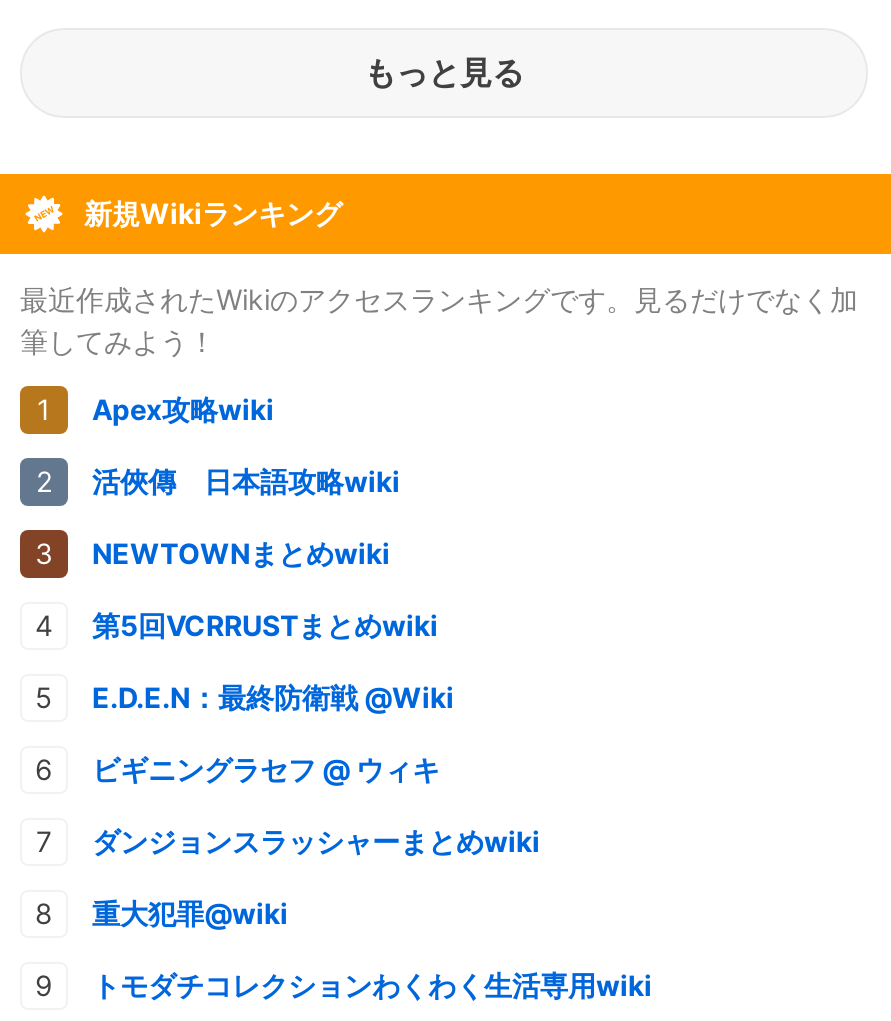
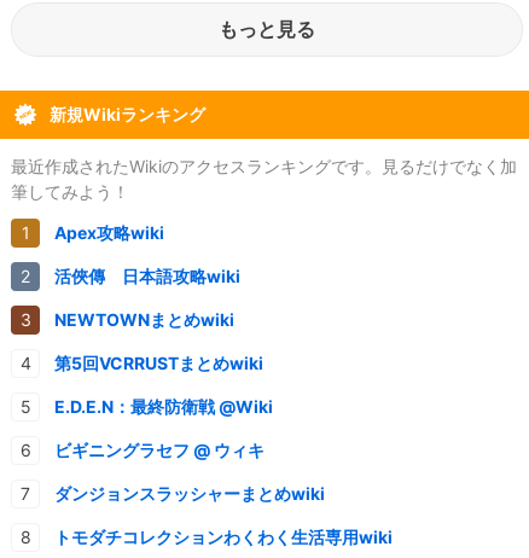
[92,895,288,929] 重大犯罪@wiki -> none

